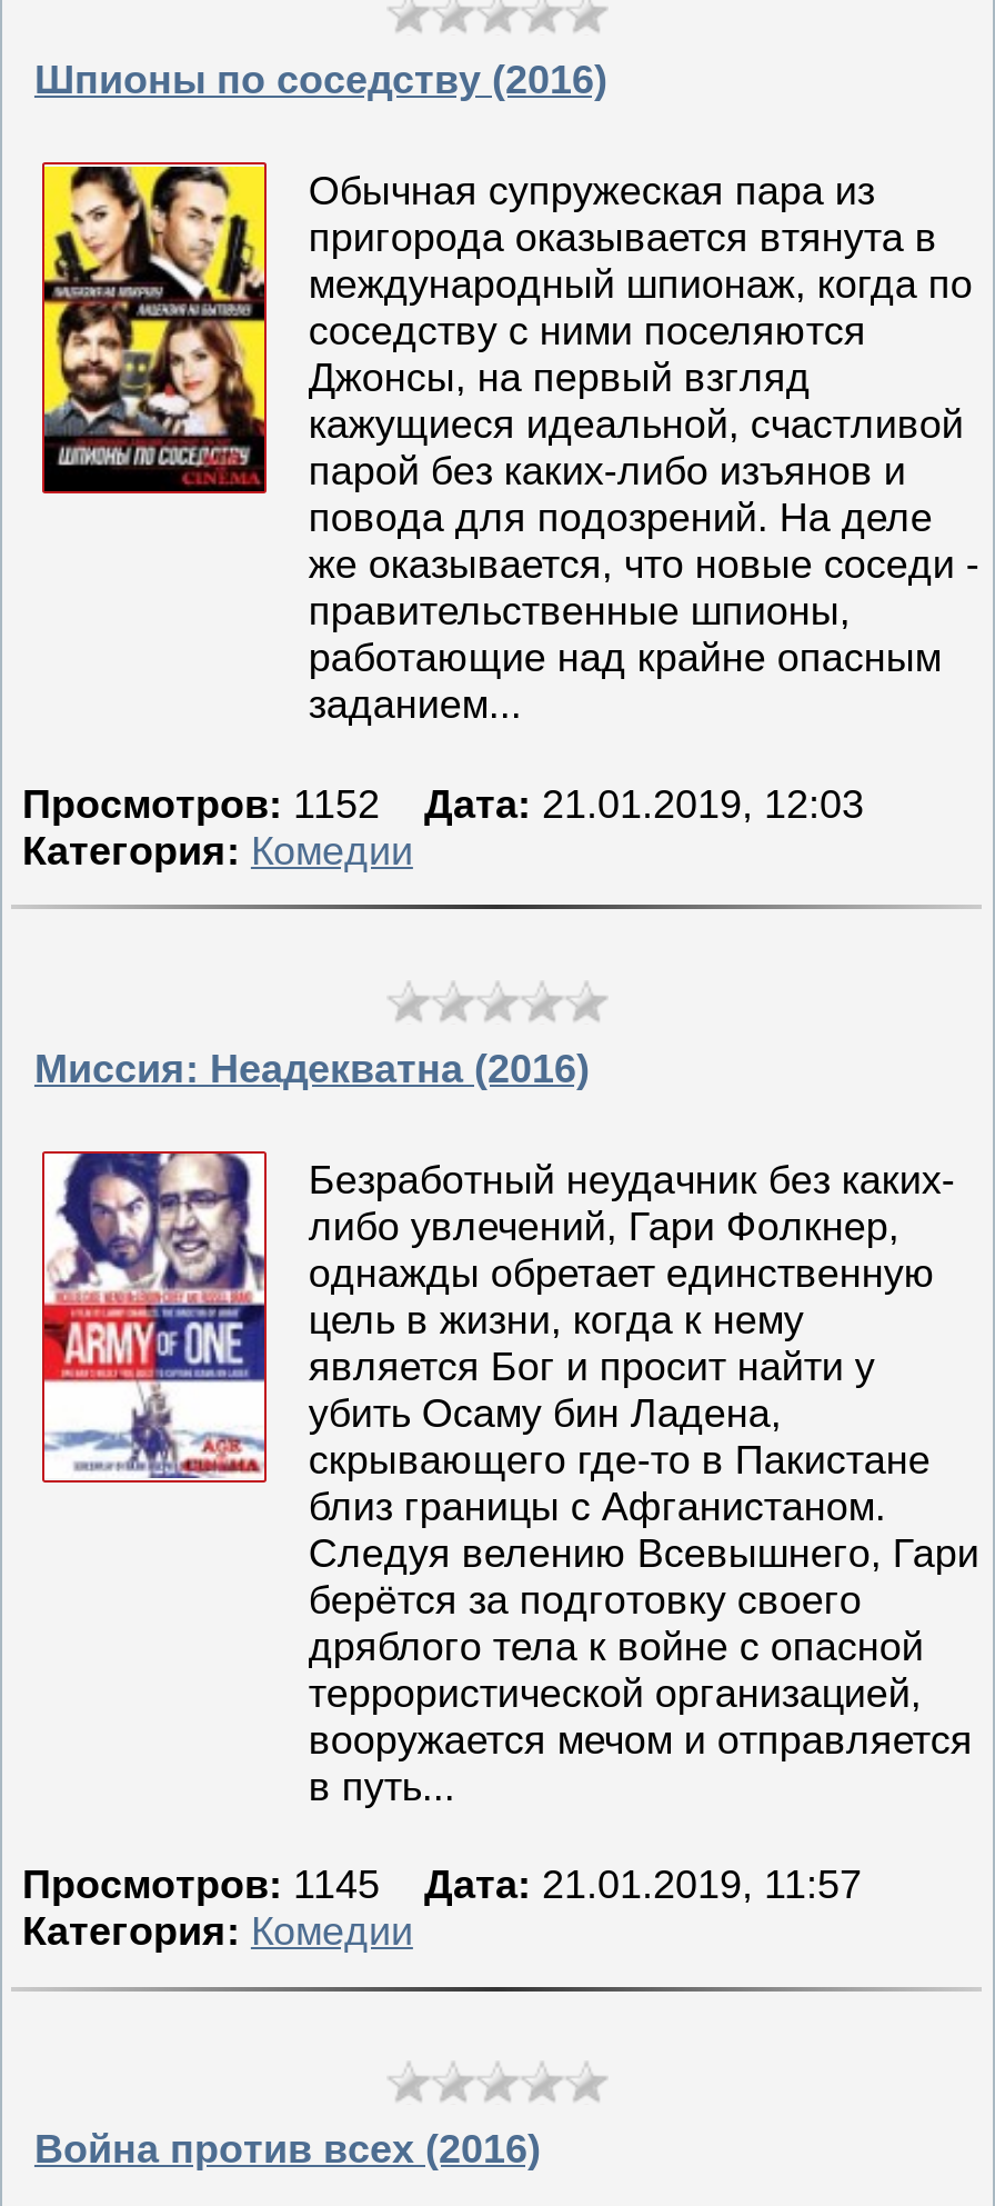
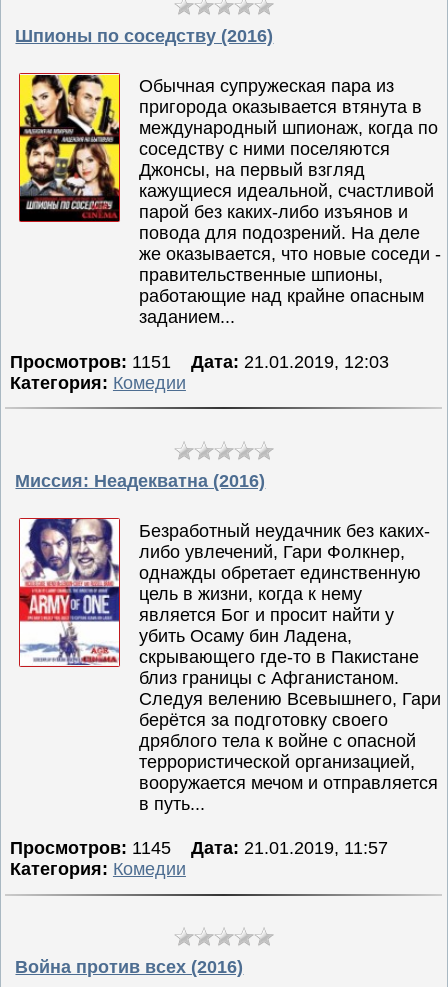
[22,782,897,826] Просмотров: 1152 Дата: 21.01.2019, 12:03 -> [10,352,404,372] Просмотров: 1151 Дата: 21.01.2019, 12:03

